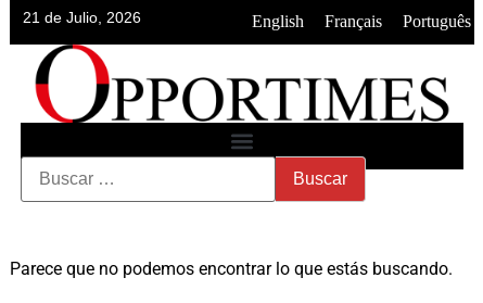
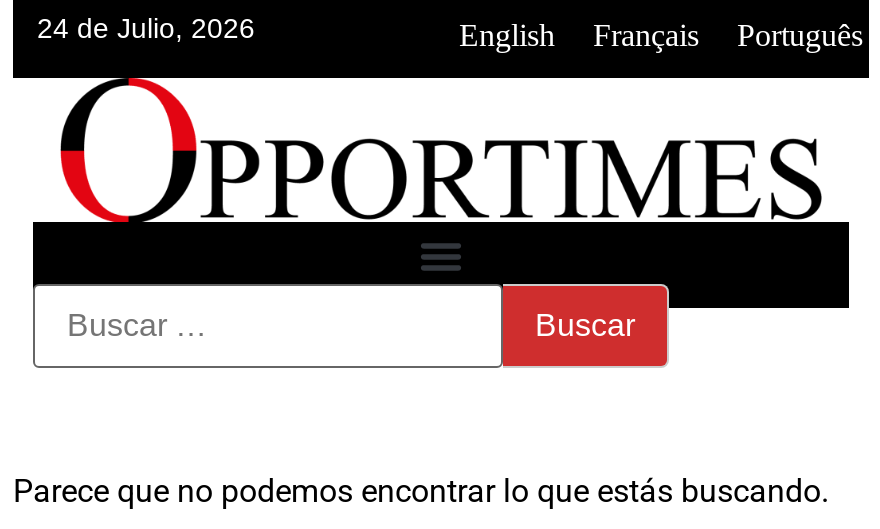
[23,9,141,26] 21 de Julio, 2026 -> [37,12,255,44] 24 de Julio, 2026

